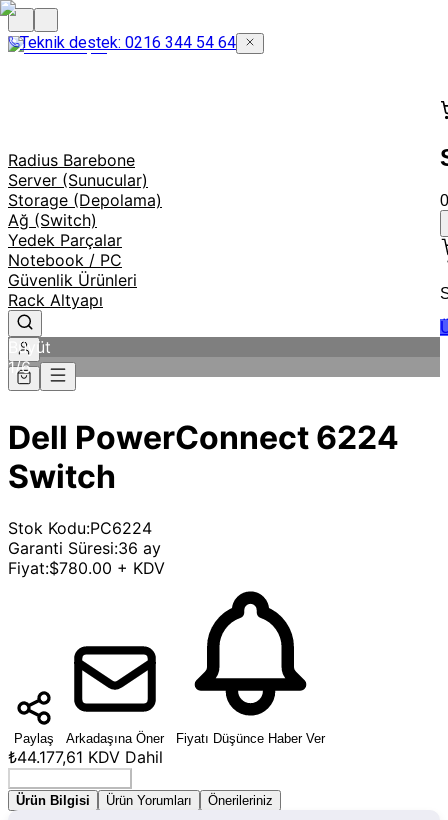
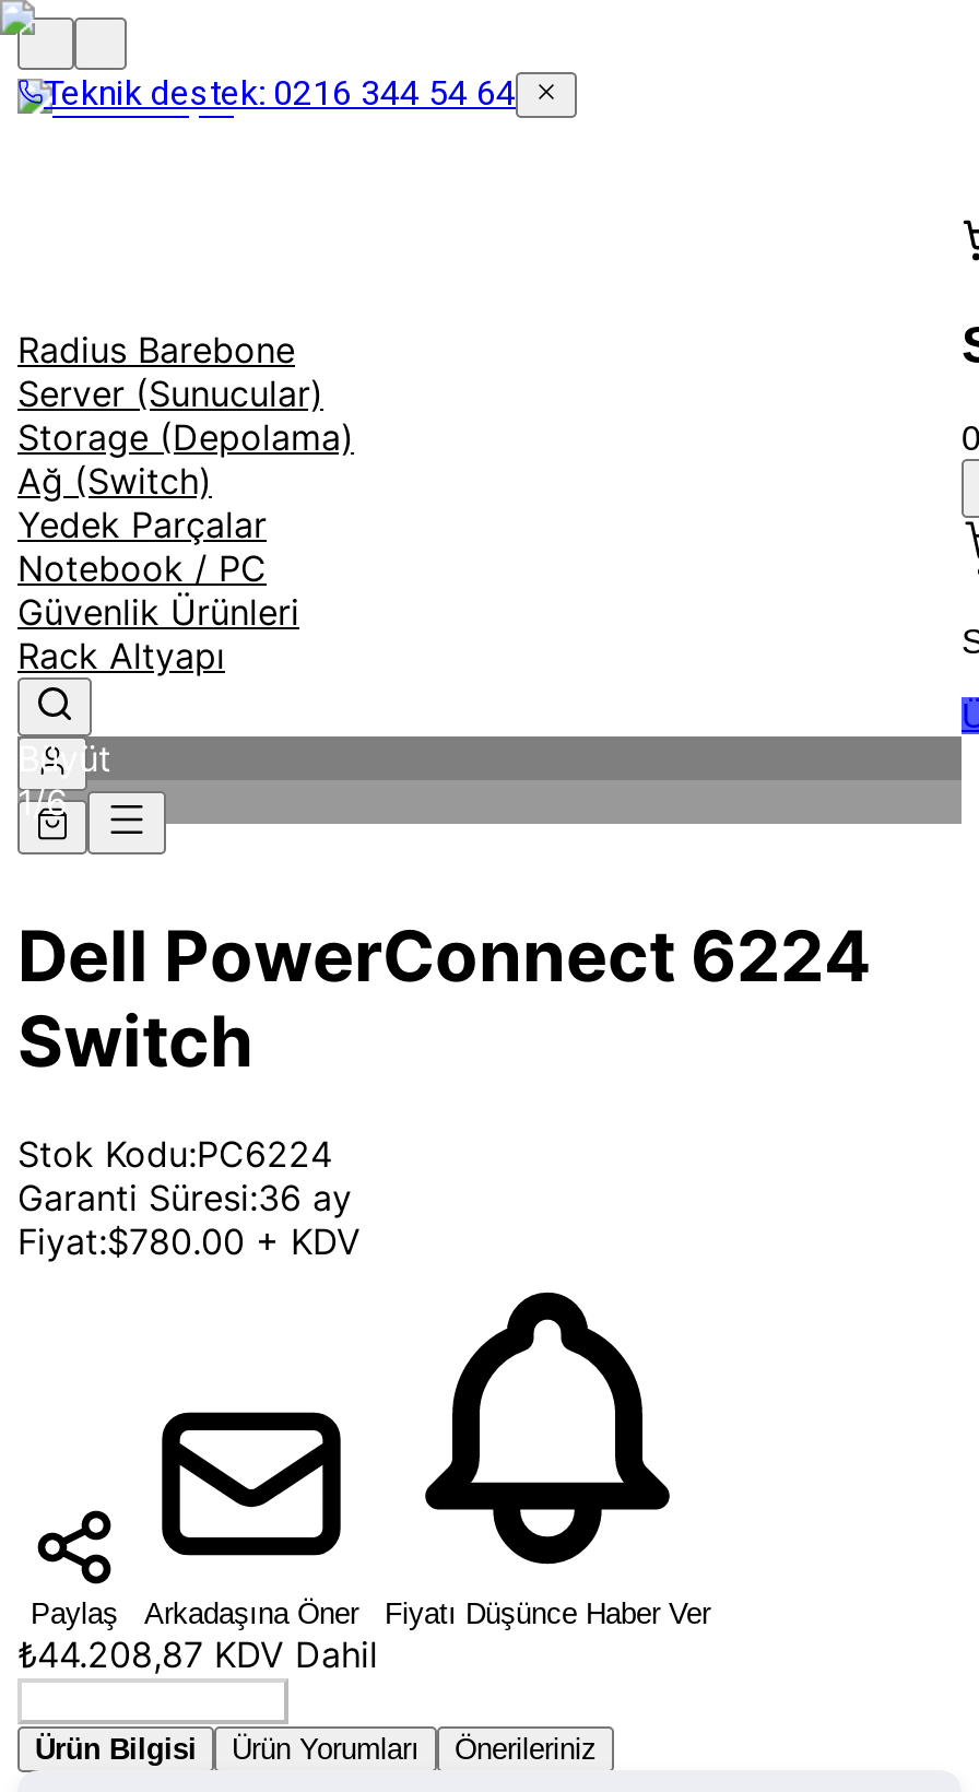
[8,747,163,767] ₺44.177,61 KDV Dahil -> [17,1632,378,1676] ₺44.208,87 KDV Dahil

